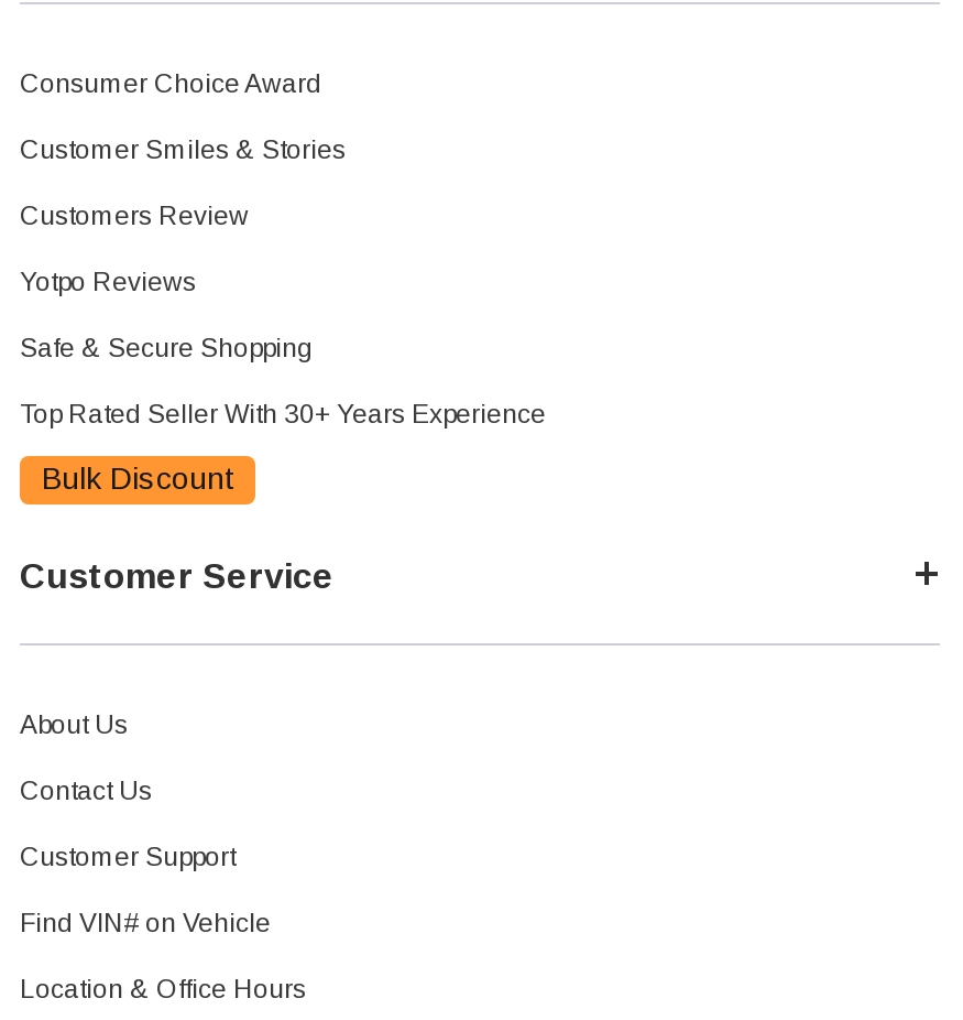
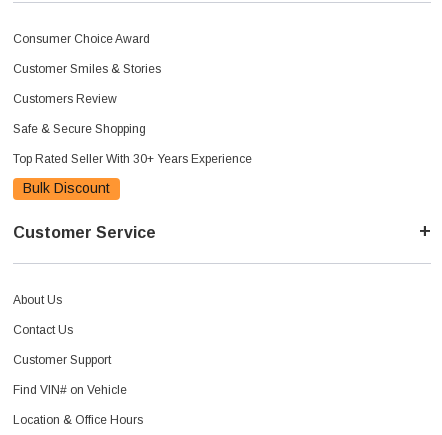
[20,266,196,297] Yotpo Reviews -> none

